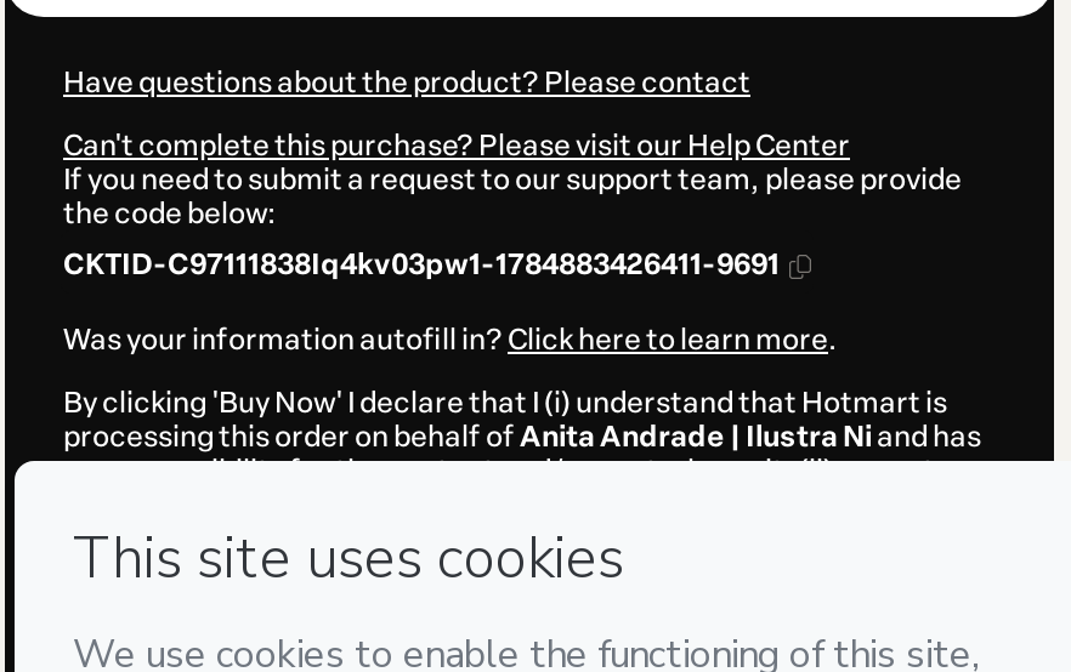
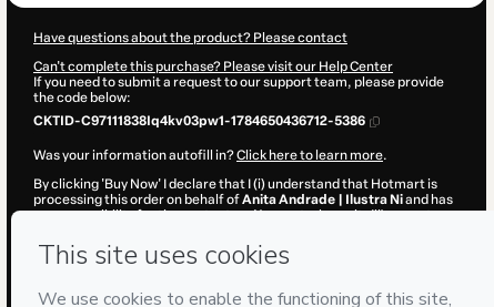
[63,248,780,282] CKTID-C97111838Iq4kv03pw1-1784883426411-9691 -> [33,113,365,129] CKTID-C97111838Iq4kv03pw1-1784650436712-5386

